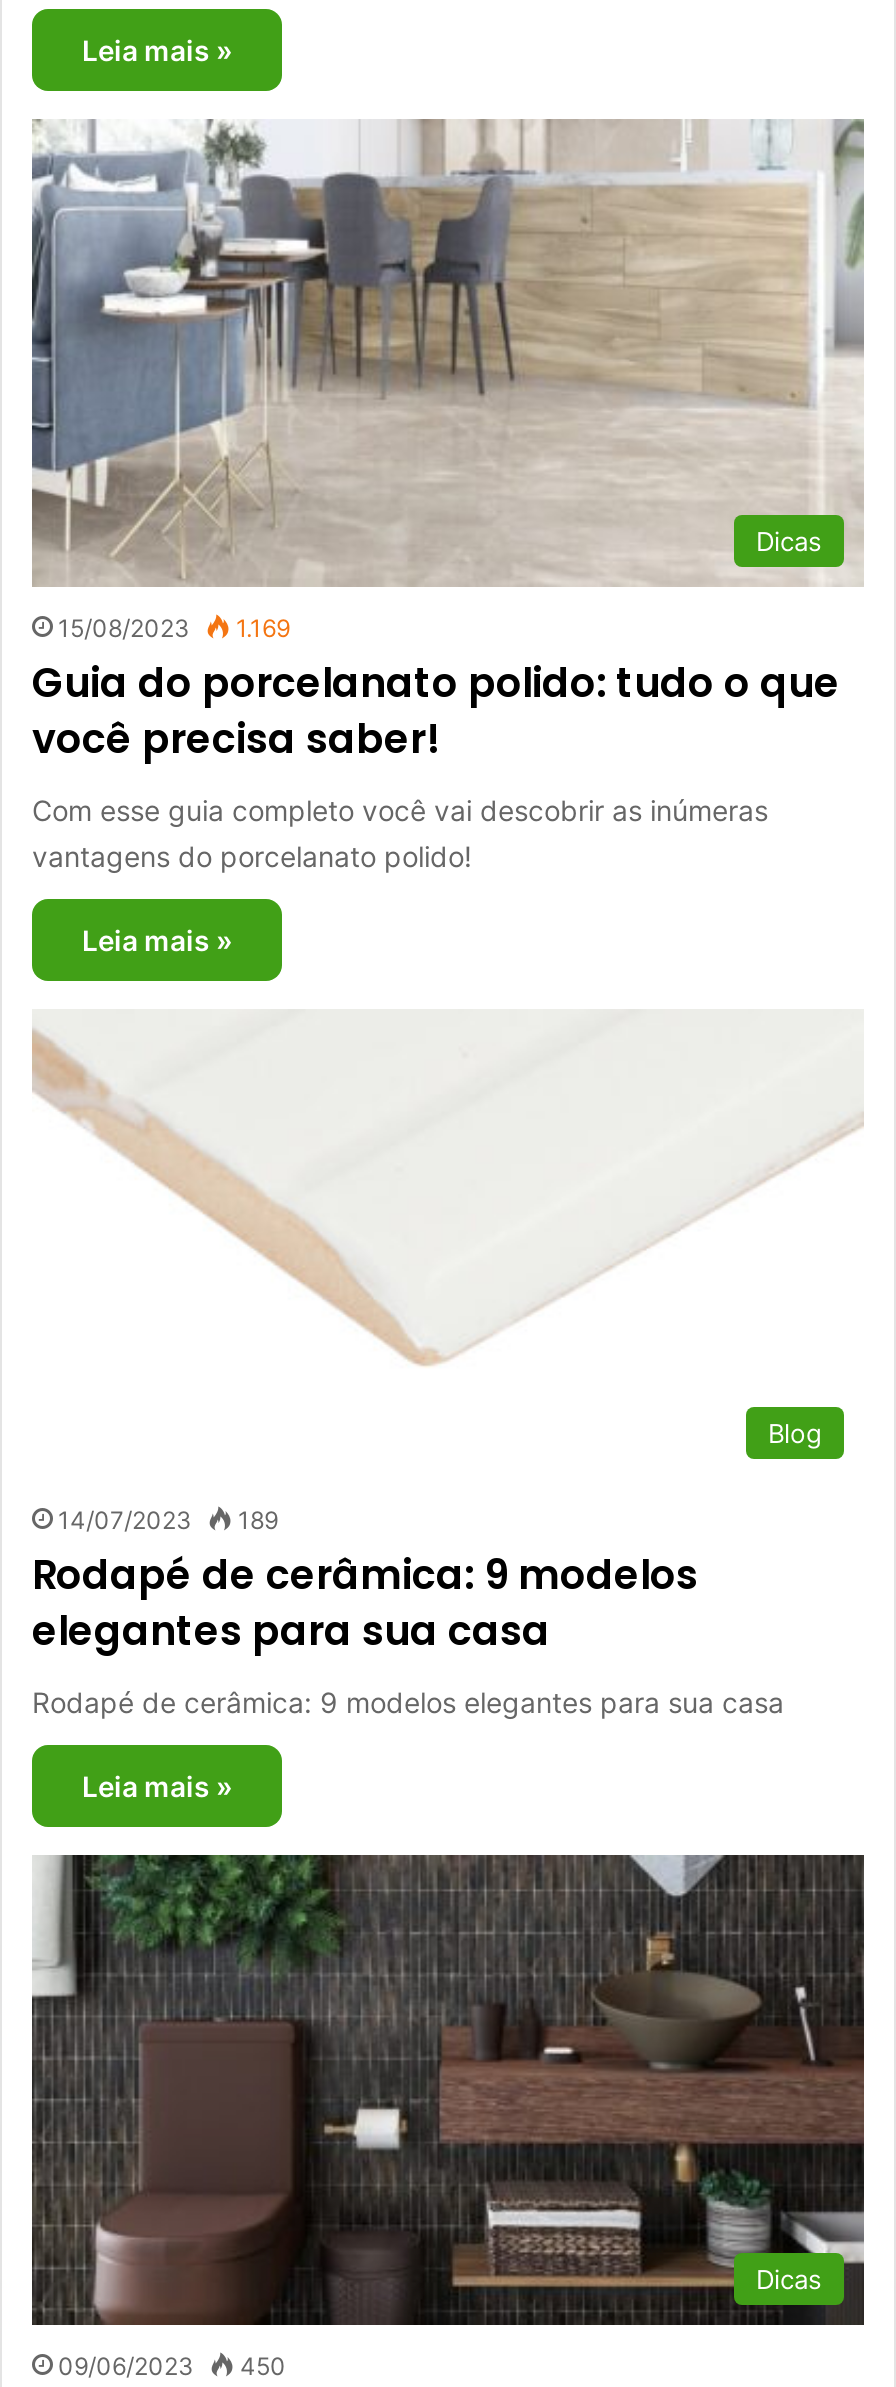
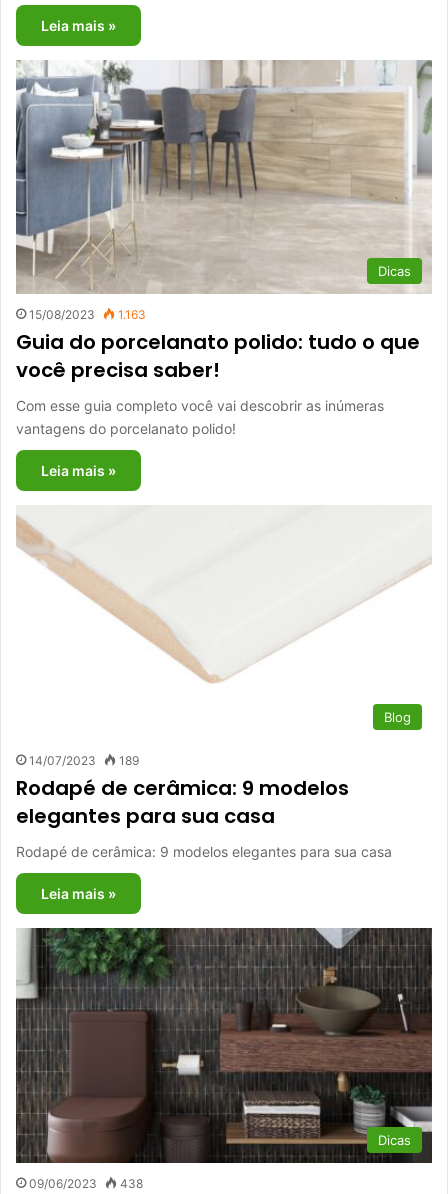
[58,614,290,644] 15/08/2023 1.169 -> [29,307,146,322] 15/08/2023 1.163
[58,2350,286,2380] 09/06/2023 450 -> [29,1176,143,1191] 09/06/2023 438

